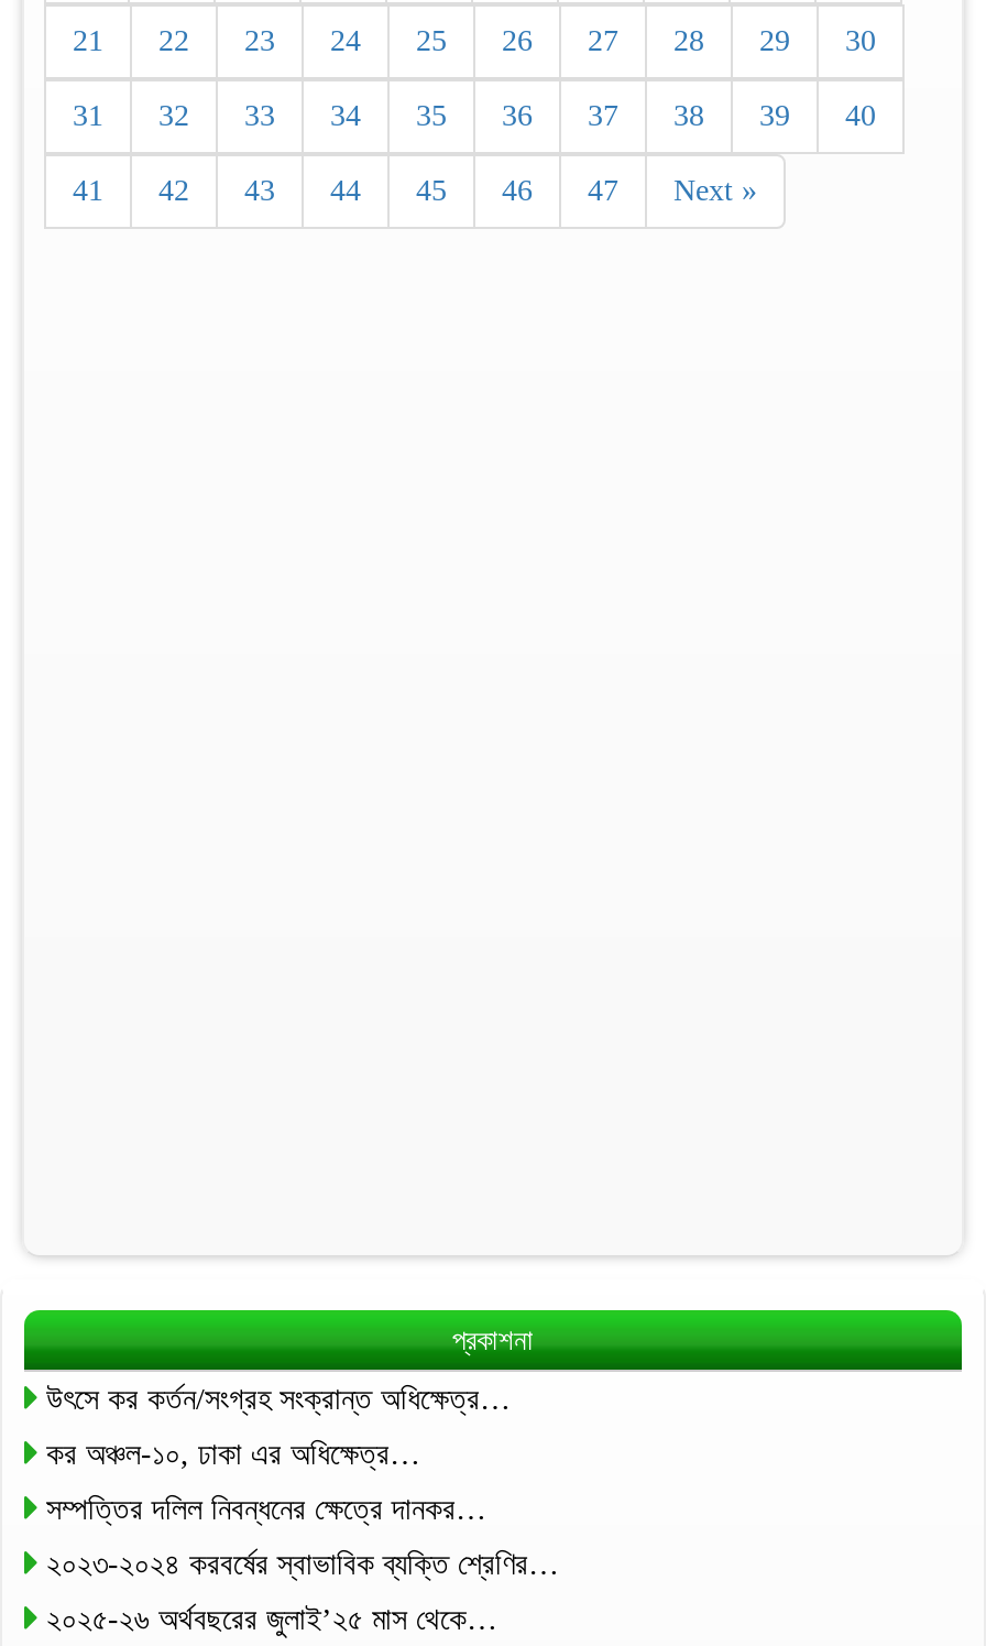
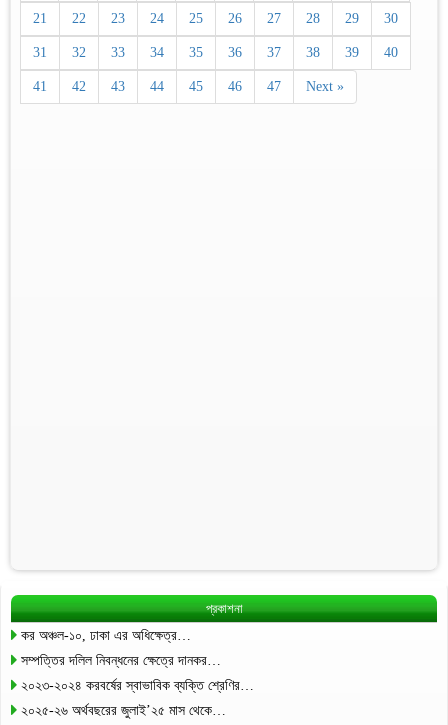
[46,1382,511,1415] উৎসে কর কর্তন/সংগ্রহ সংক্রান্ত অধিক্ষেত্র… -> none

